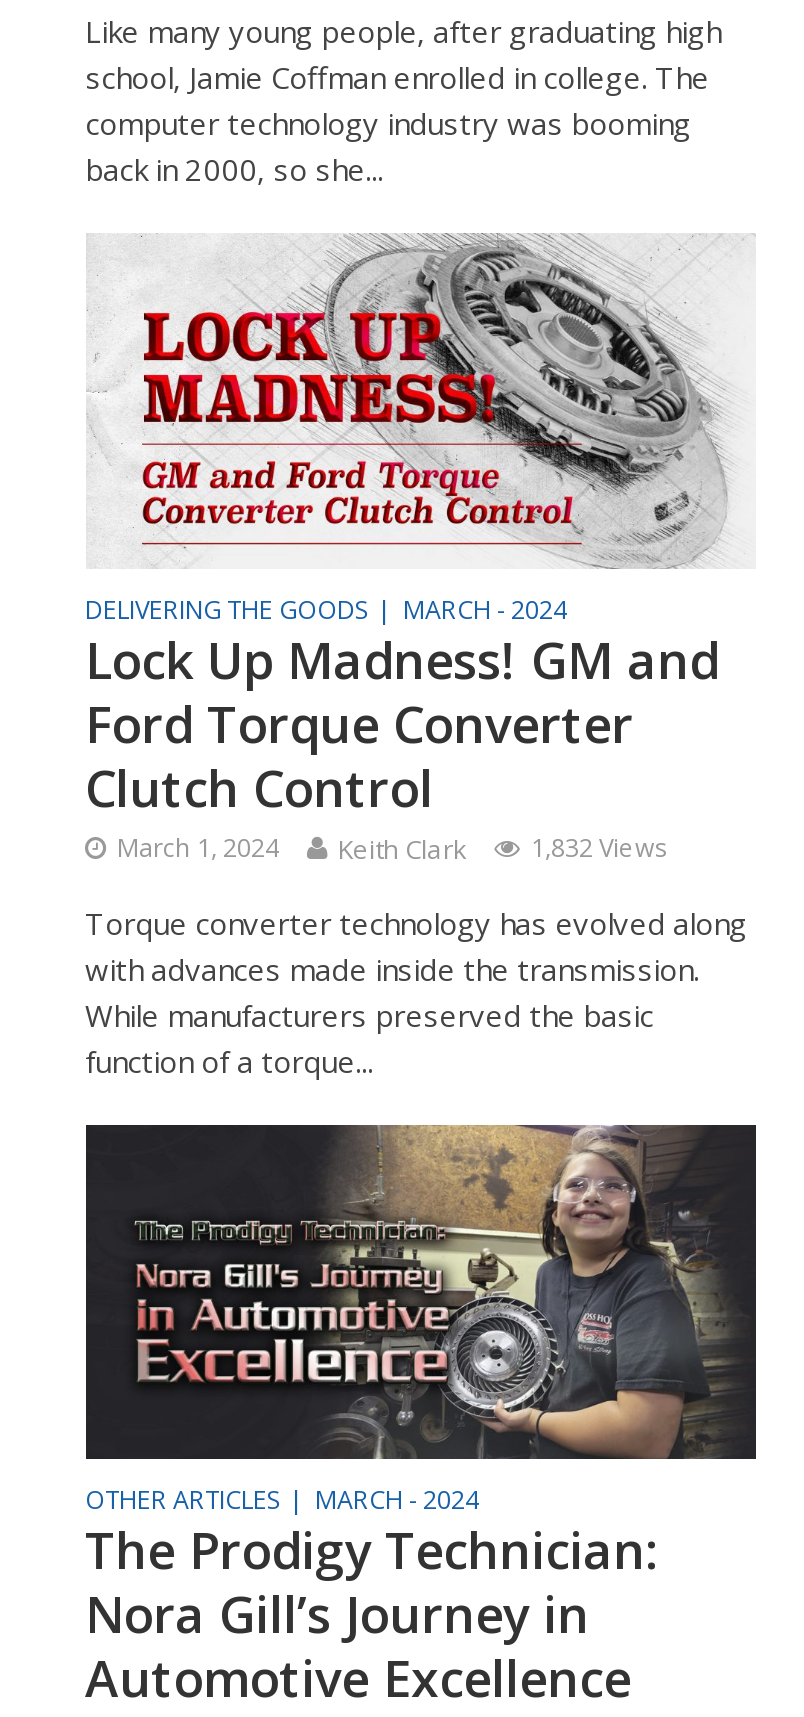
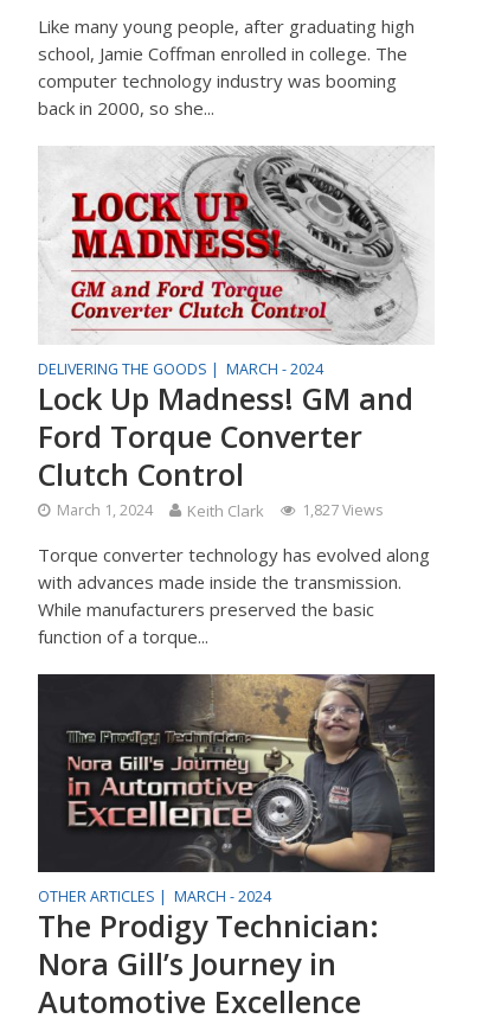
[117,830,667,866] March 1, 2024 Keith Clark 1,832 Views -> [56,499,382,521] March 1, 2024 Keith Clark 1,827 Views

